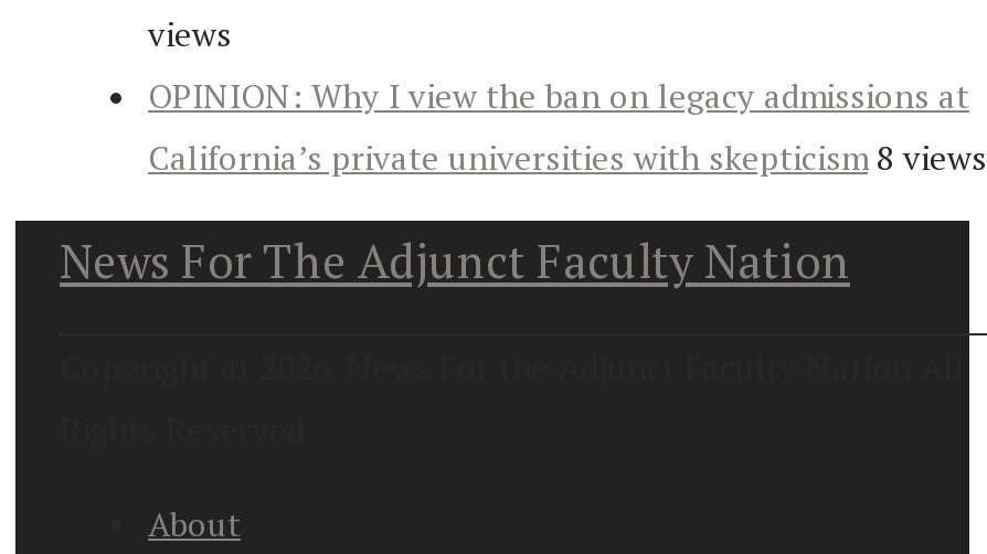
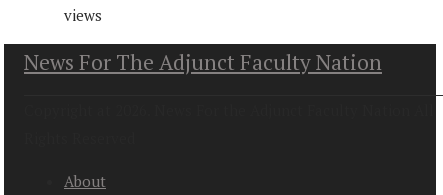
[148,73,987,179] OPINION: Why I view the ban on legacy admissions at | California’s private universities with skepticism 8 views -> none

